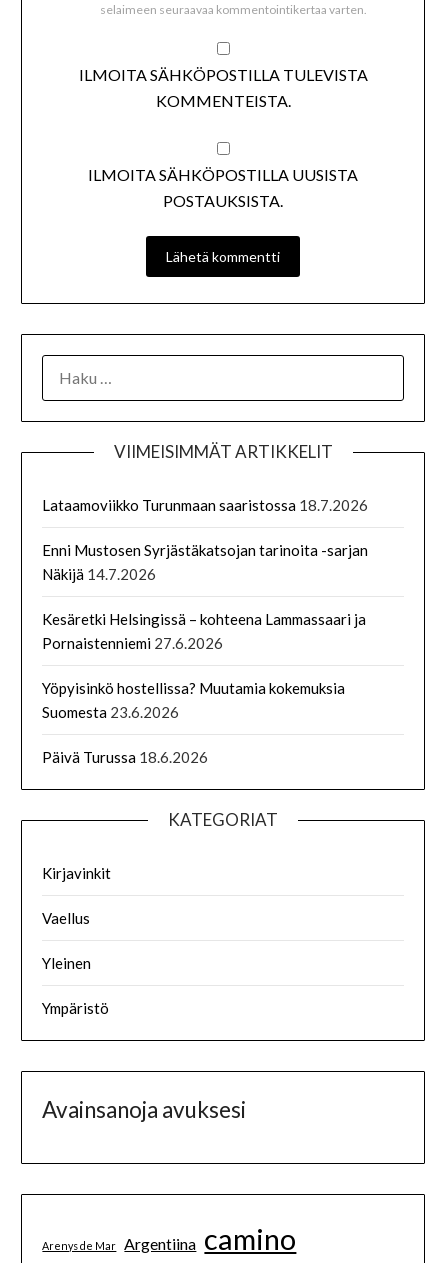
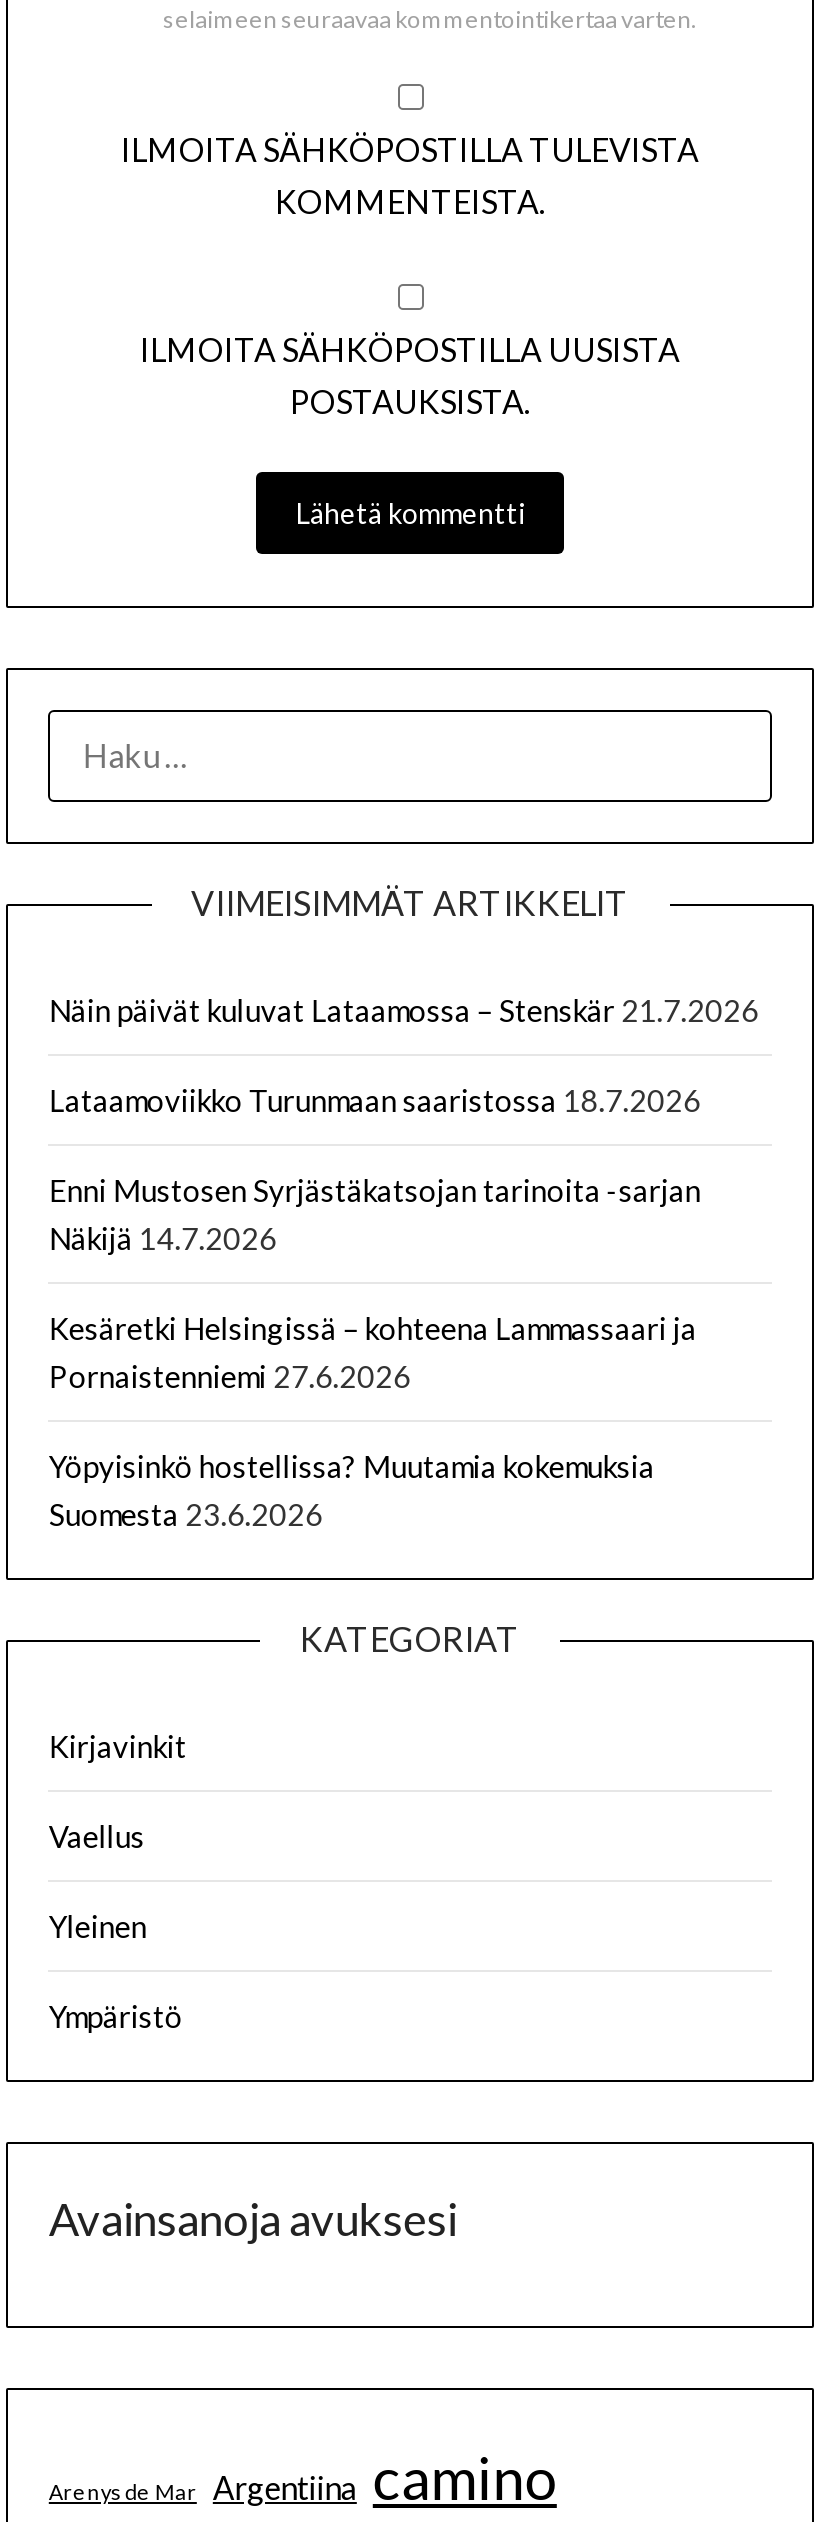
none -> [49,992,759,1028] Näin päivät kuluvat Lataamossa – Stenskär 21.7.2026
moved [42,496,368,721] -> [49,1082,701,1532]: Lataamoviikko Turunmaan saaristossa 18.7.2026 | Enni Mustosen Syrjästäkatsojan tarinoita -sarjan | Näkijä 14.7.2026 | Kesäretki Helsingissä – kohteena Lammassaari ja | Pornaistenniemi 27.6.2026 | Yöpyisinkö hostellissa? Muutamia kokemuksia | Suomesta 23.6.2026
[42,748,208,766] Päivä Turussa 18.6.2026 -> none

